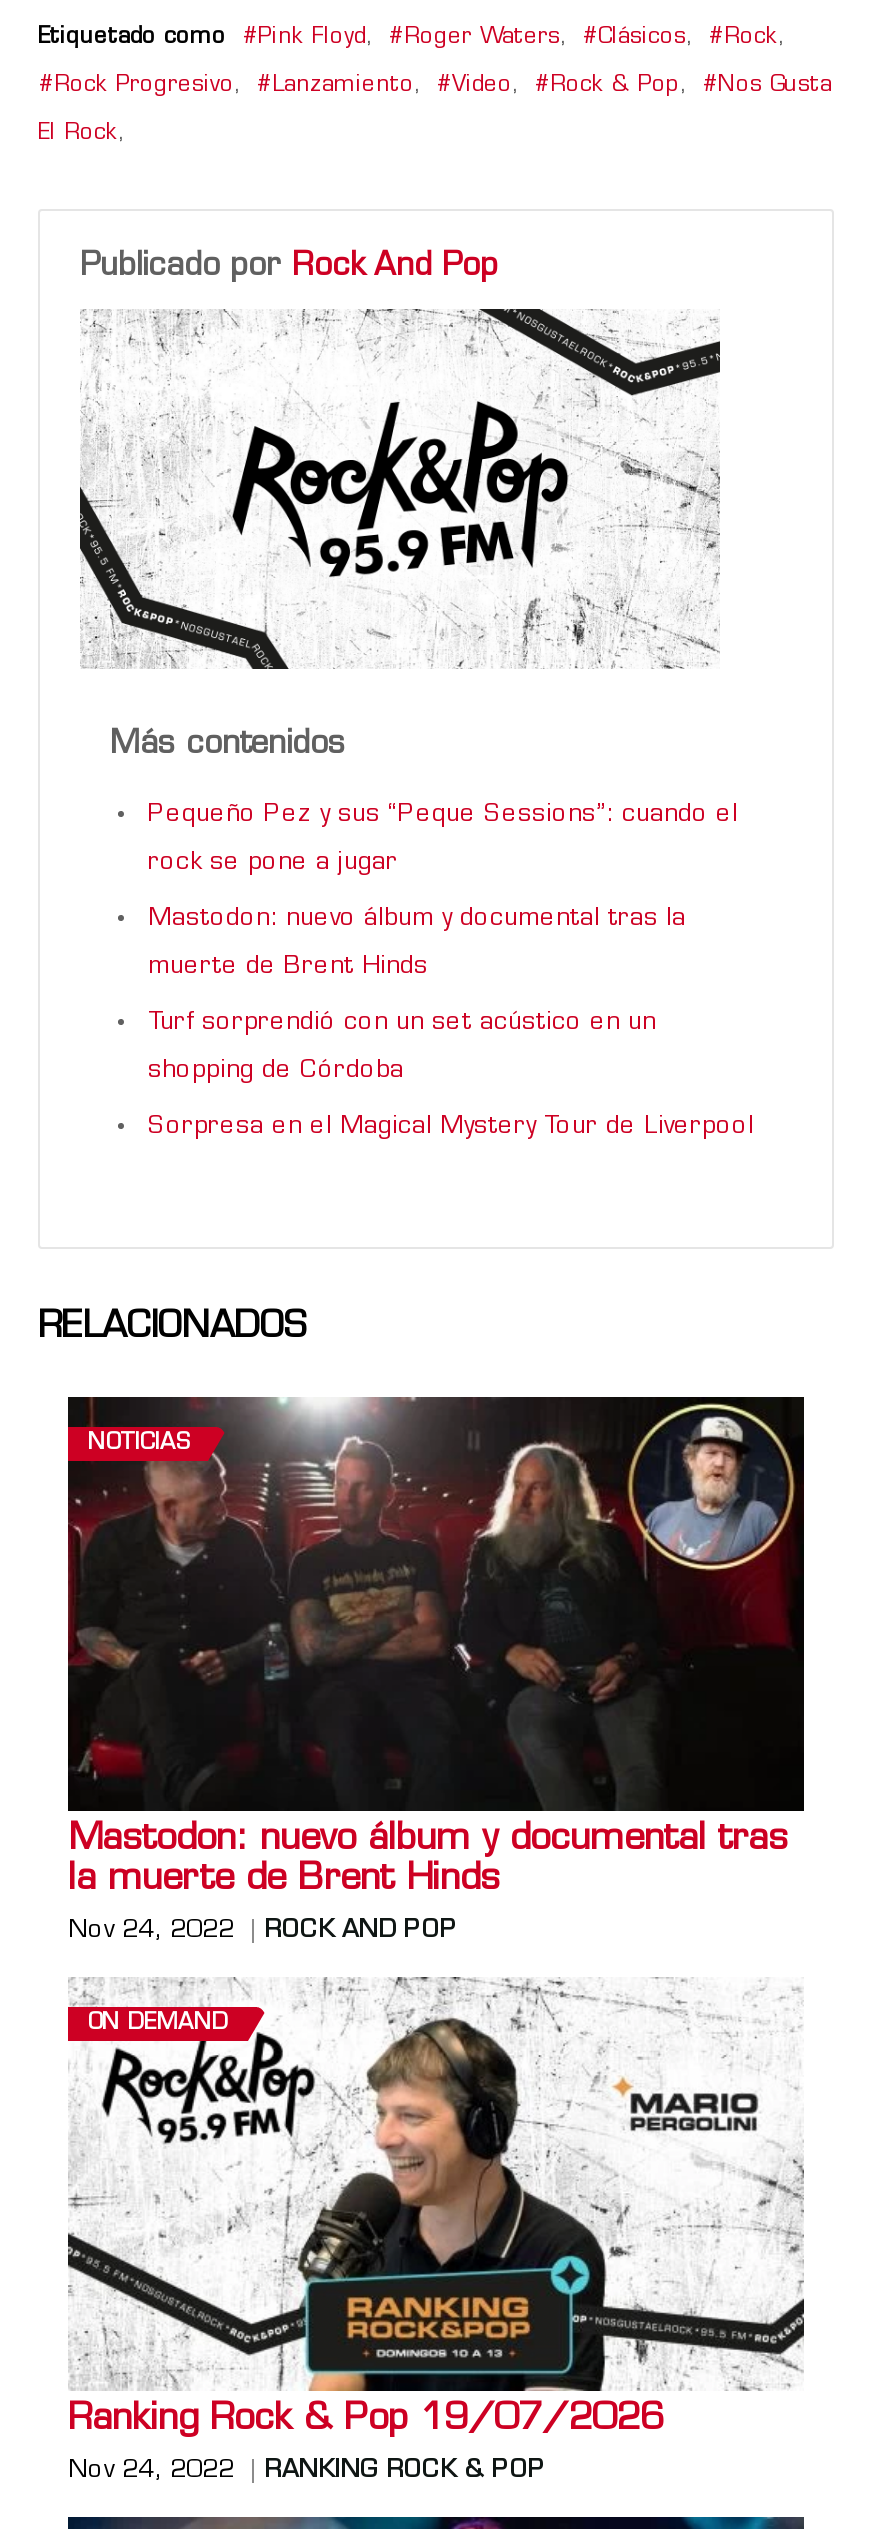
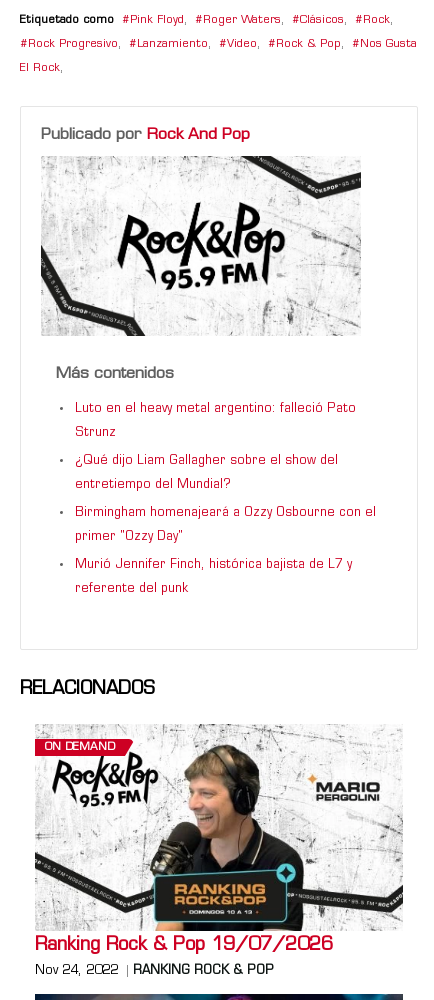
[148,802,754,1138] Pequeño Pez y sus “Peque Sessions”: cuando el | rock se pone a jugar | Mastodon: nuevo álbum y documental tras la | muerte de Brent Hinds | Turf sorprendió con un set acústico en un | shopping de Córdoba | Sorpresa en el Magical Mystery Tour de Liverpool -> [75,403,376,595] Luto en el heavy metal argentino: falleció Pato | Strunz | ¿Qué dijo Liam Gallagher sobre el show del | entretiempo del Mundial? | Birmingham homenajeará a Ozzy Osbourne con el | primer "Ozzy Day" | Murió Jennifer Finch, histórica bajista de L7 y | referente del punk
moved [38,1308,308,1346] -> [20,680,155,699]: RELACIONADOS
[66,1395,806,1805] [image] | NOTICIAS -> none
[68,1820,788,1942] Mastodon: nuevo álbum y documental tras | la muerte de Brent Hinds | Nov 24, 2022 | ROCK AND POP -> none

